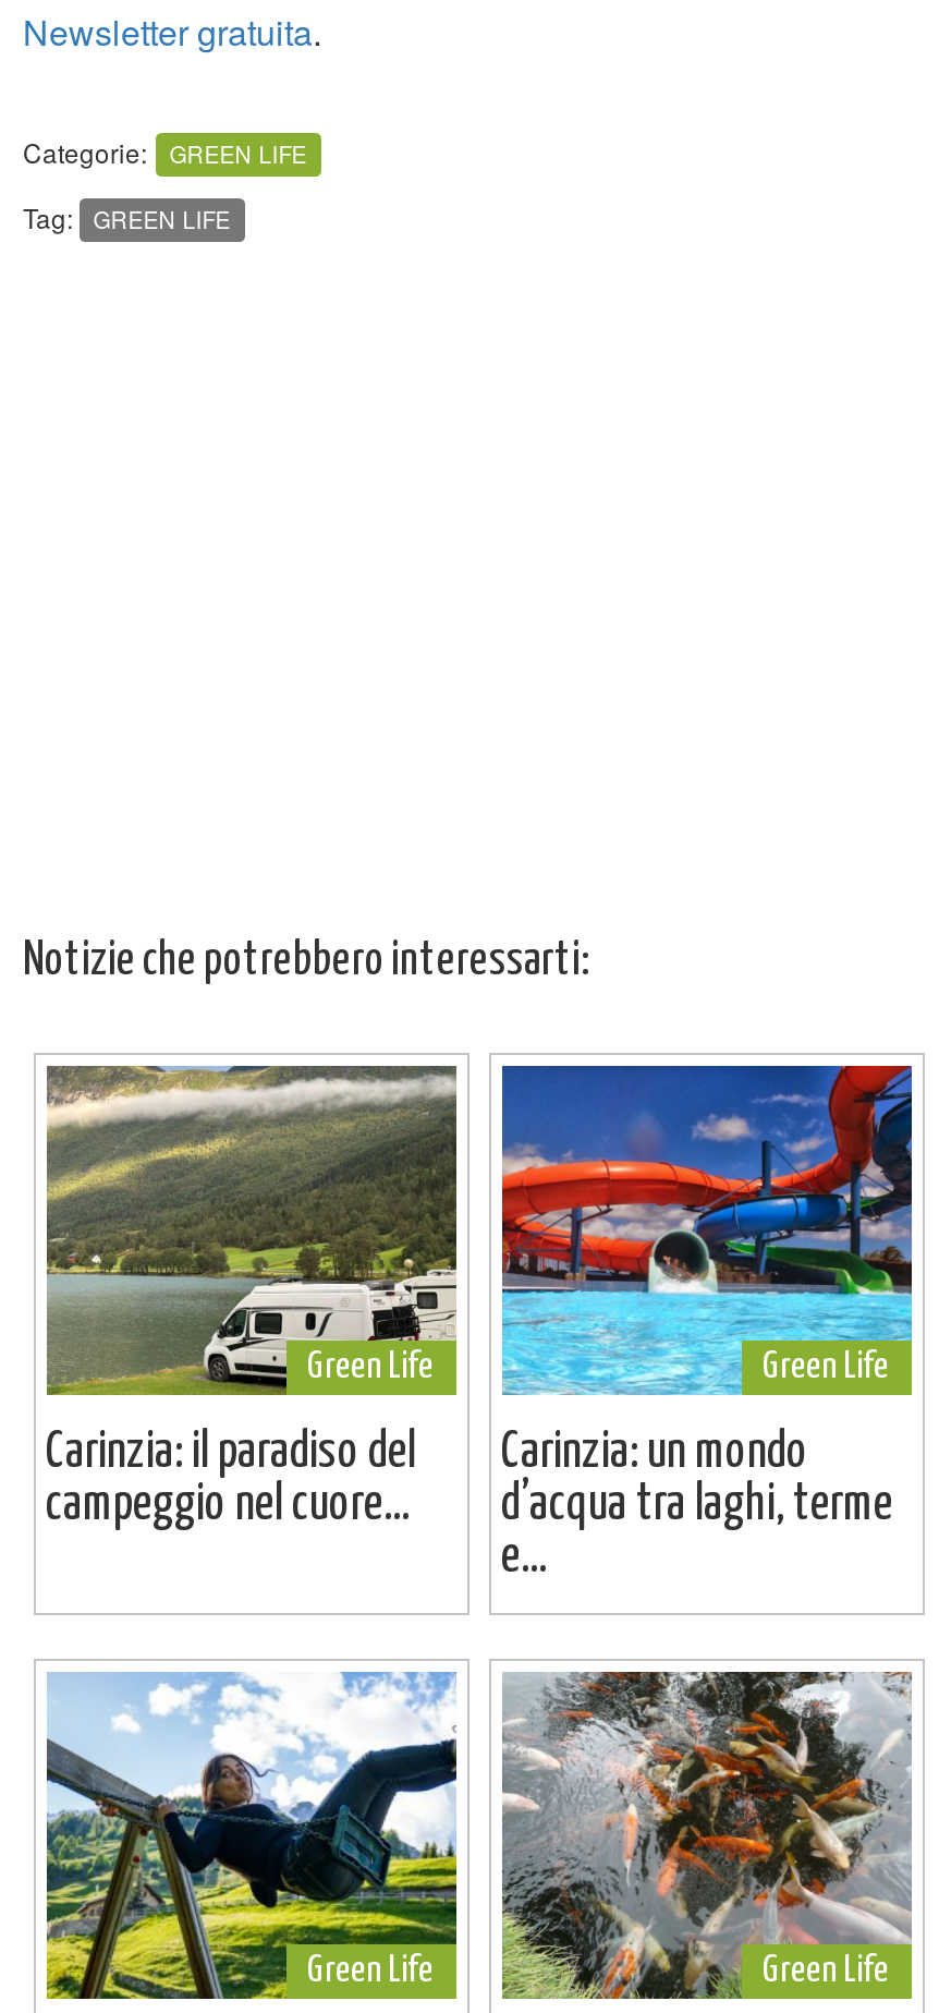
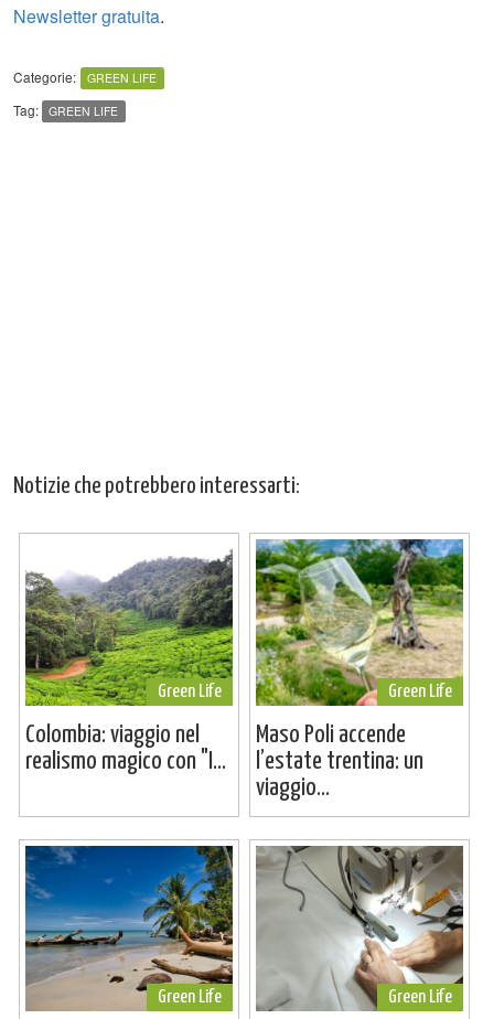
[45,1064,459,1529] [image] | Carinzia: il paradiso del | campeggio nel cuore... -> [25,539,234,774] [image] | Colombia: viaggio nel | realismo magico con "I...
[500,1064,914,1581] [image] | Carinzia: un mondo | d’acqua tra laghi, terme | e... -> [255,538,464,800] [image] | Maso Poli accende | l’estate trentina: un | viaggio...
[45,1670,459,2001] [image] -> [24,845,234,1011] [image]
[502,1672,912,2001] [image] -> [256,846,464,1011] [image]

